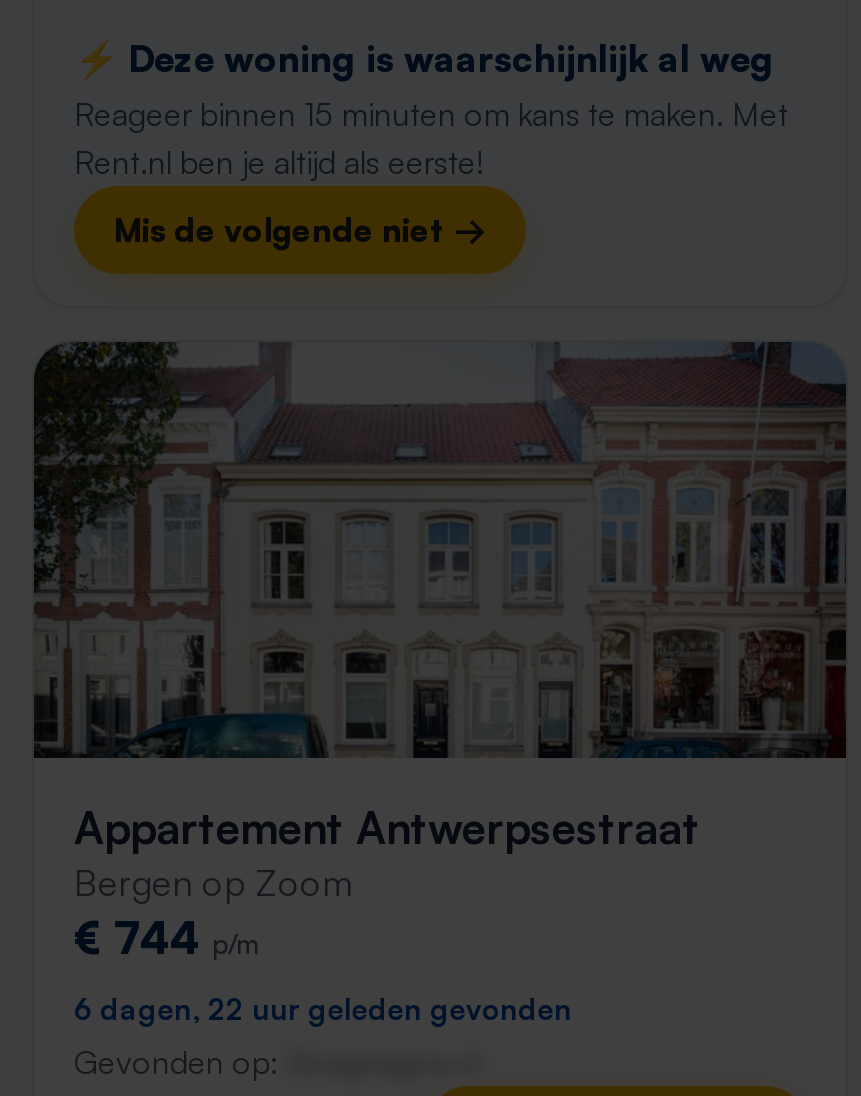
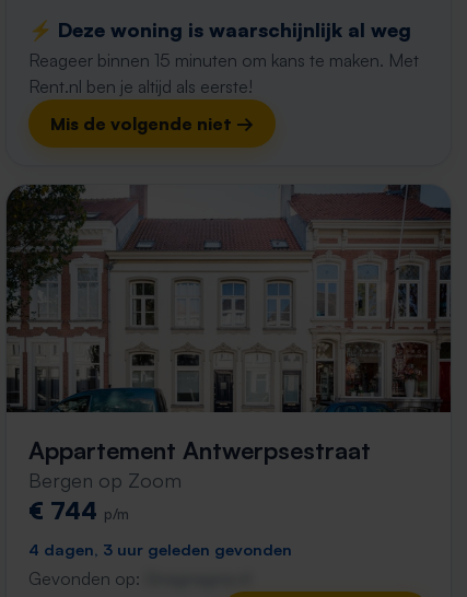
[74,990,572,1026] 6 dagen, 22 uur geleden gevonden -> [28,539,292,559] 4 dagen, 3 uur geleden gevonden

